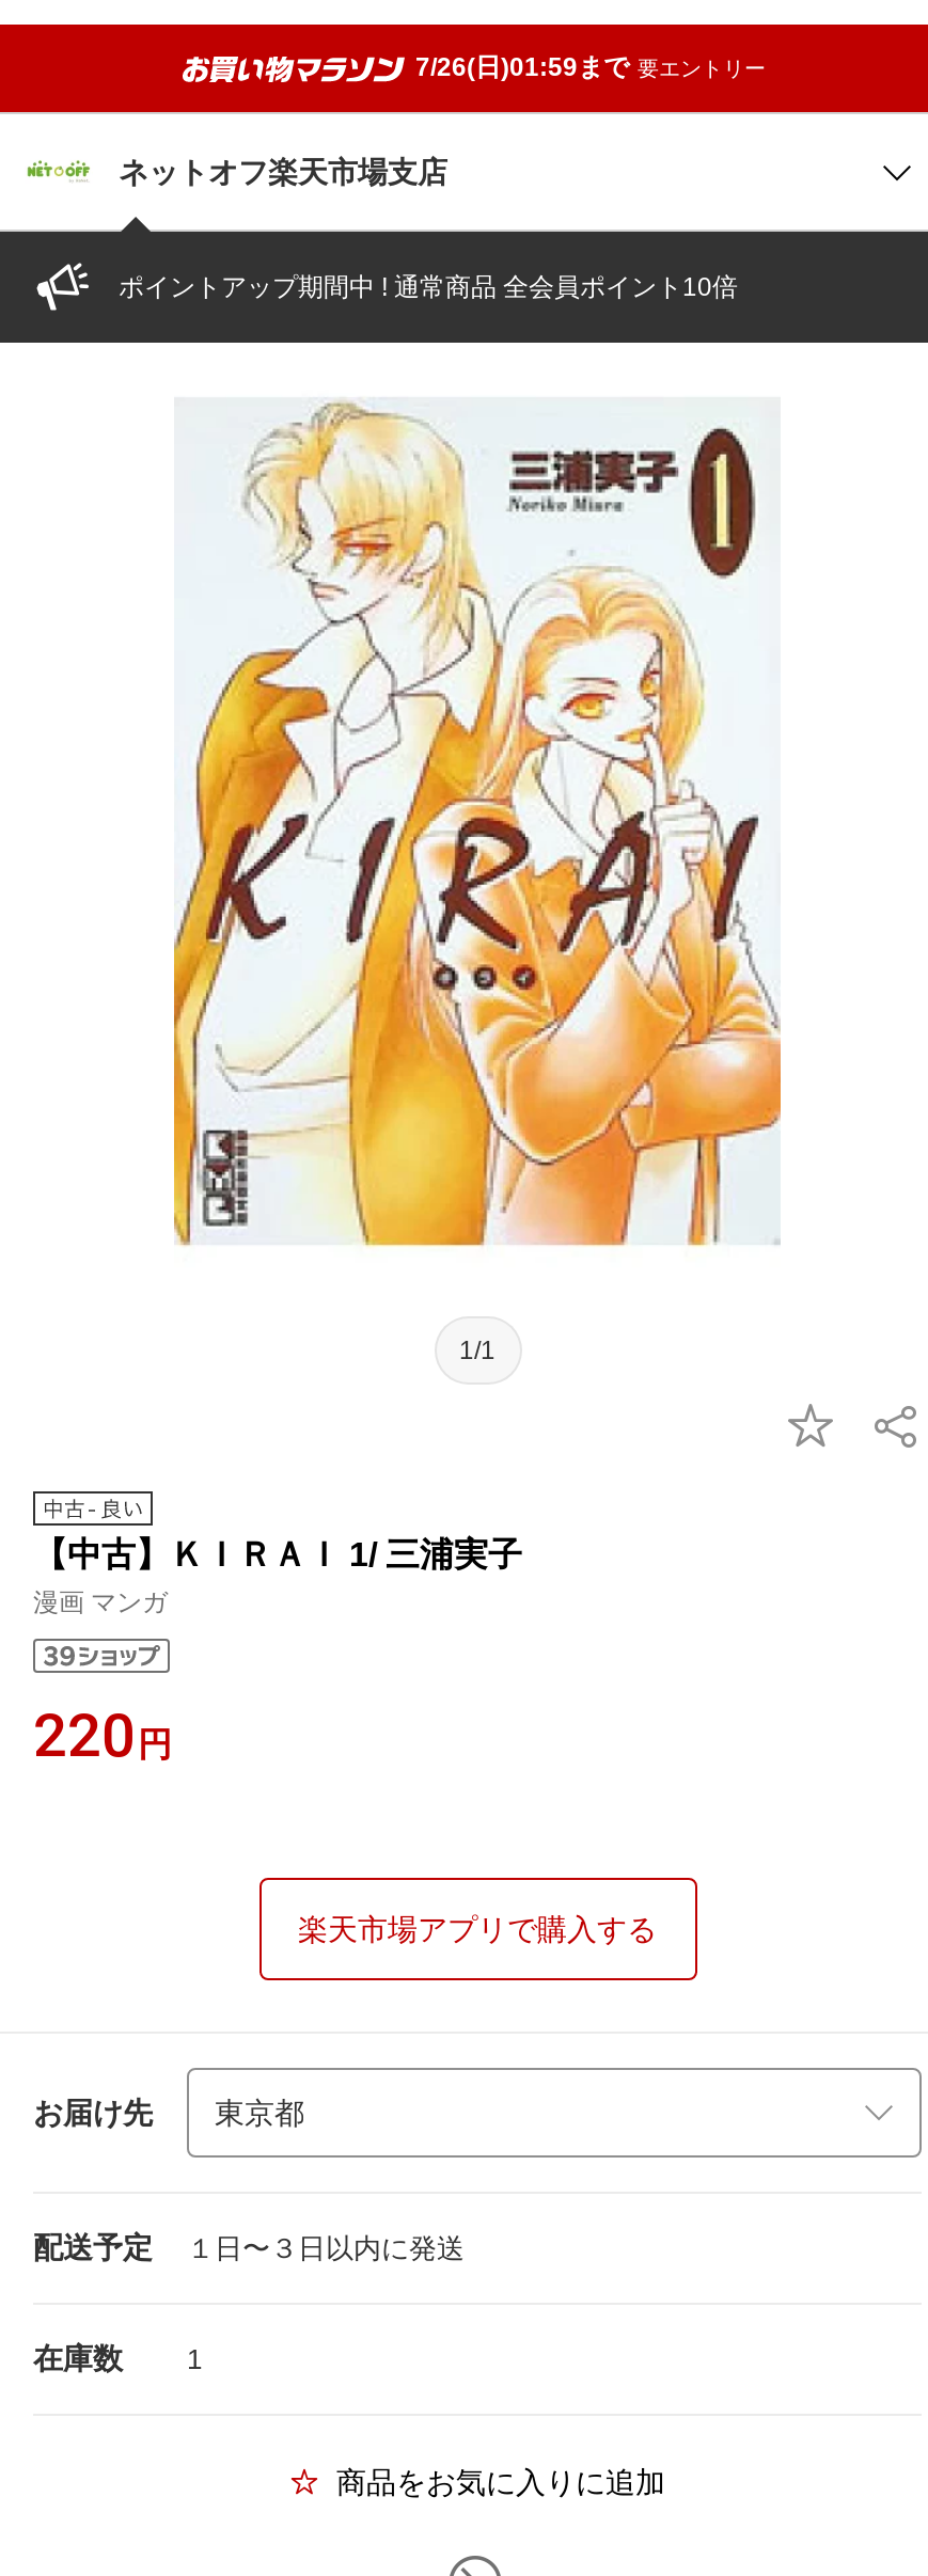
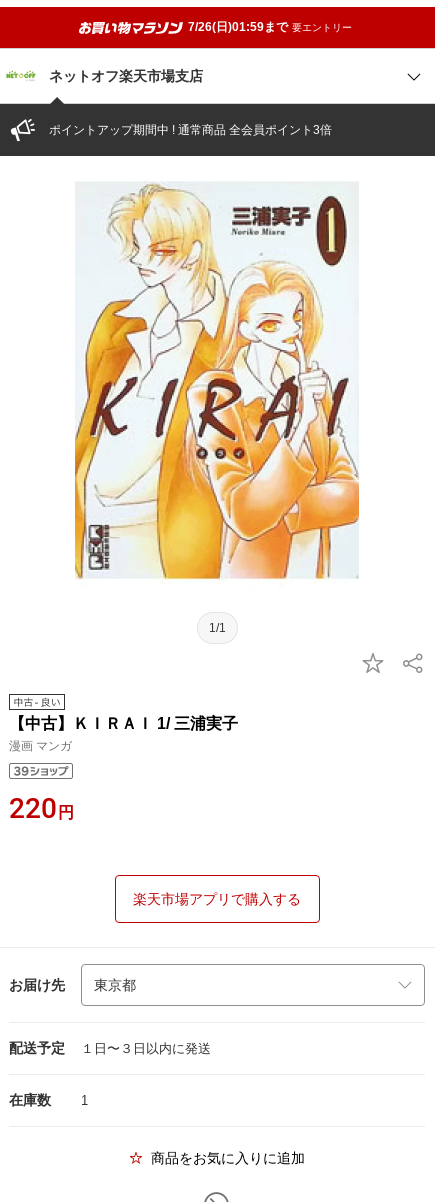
[119,272,738,302] ポイントアップ期間中 ! 通常商品 全会員ポイント10倍 -> [49,123,332,137] ポイントアップ期間中 ! 通常商品 全会員ポイント3倍

